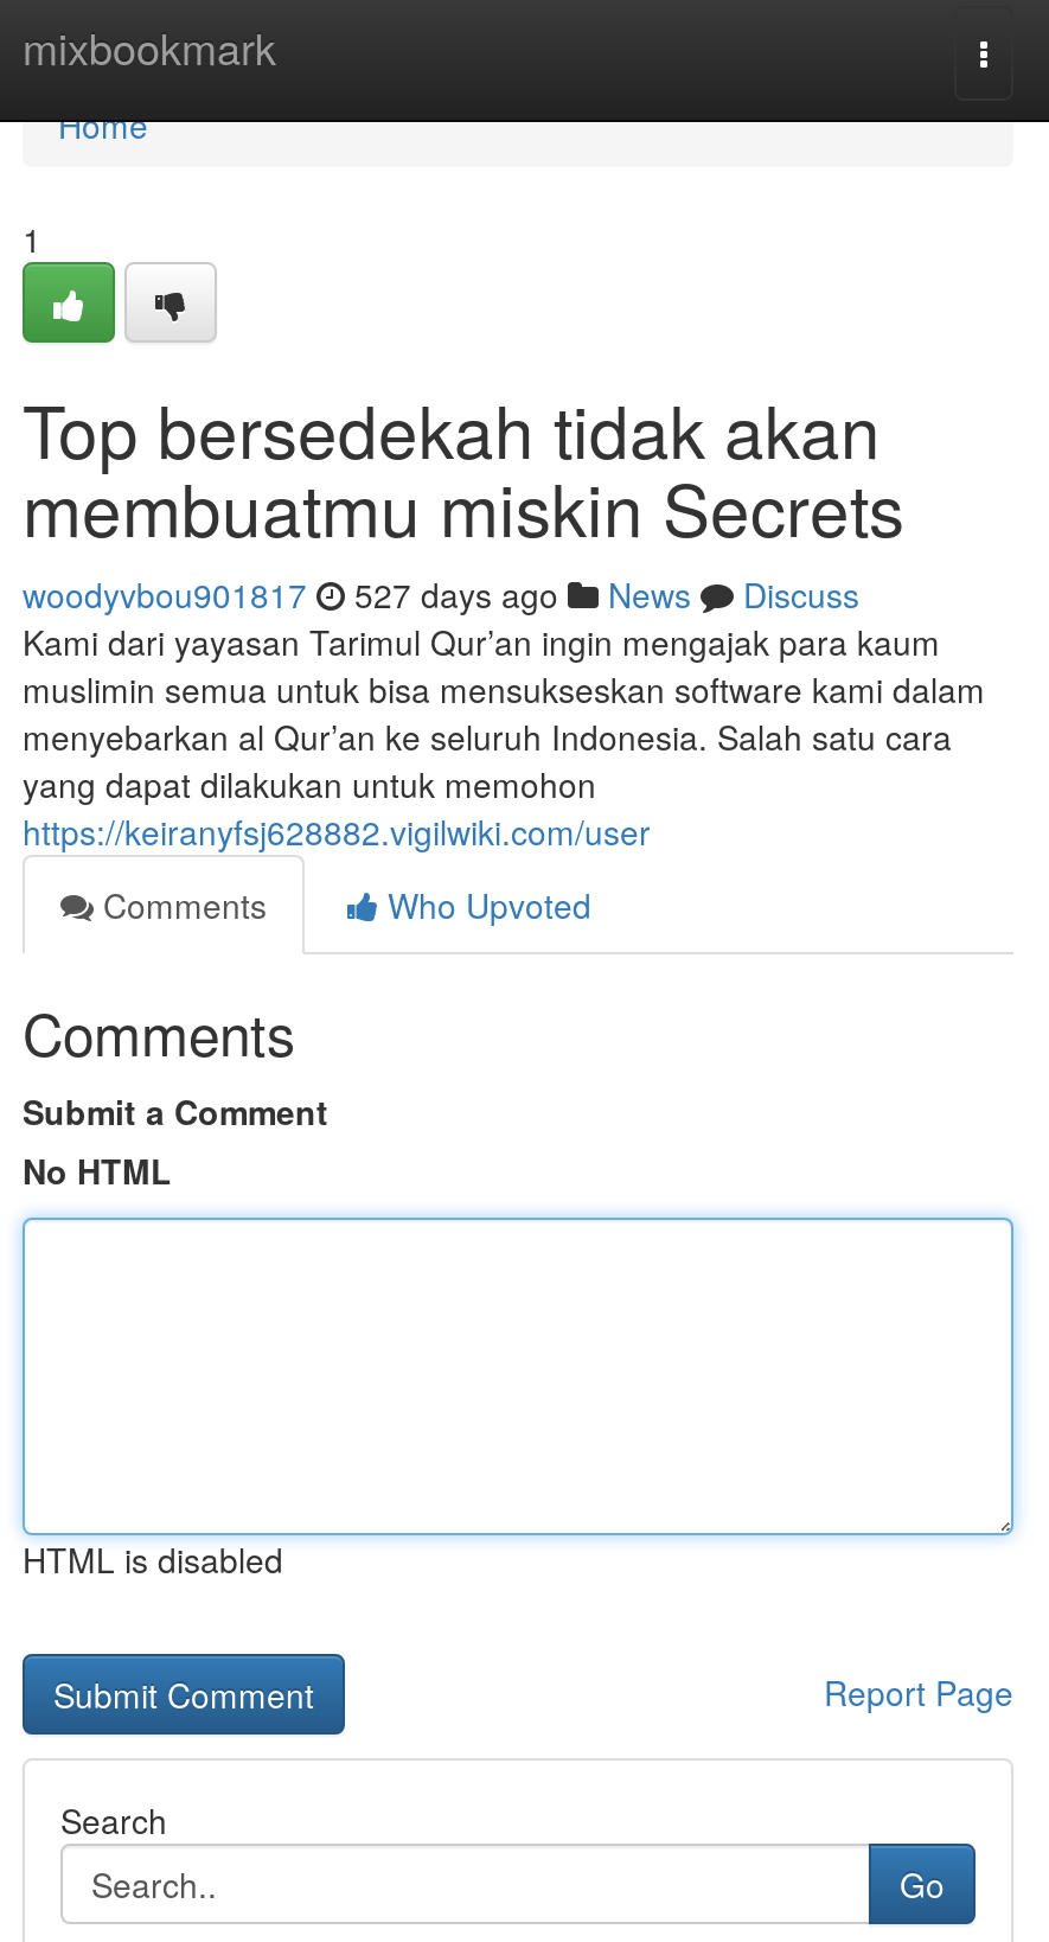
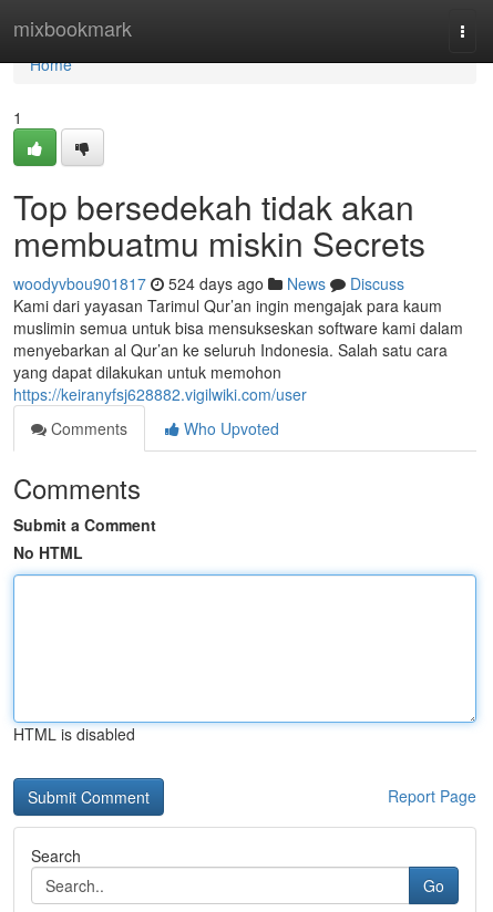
[23,570,859,618] woodyvbou901817 527 days ago News Discuss -> [13,272,404,294] woodyvbou901817 524 days ago News Discuss

